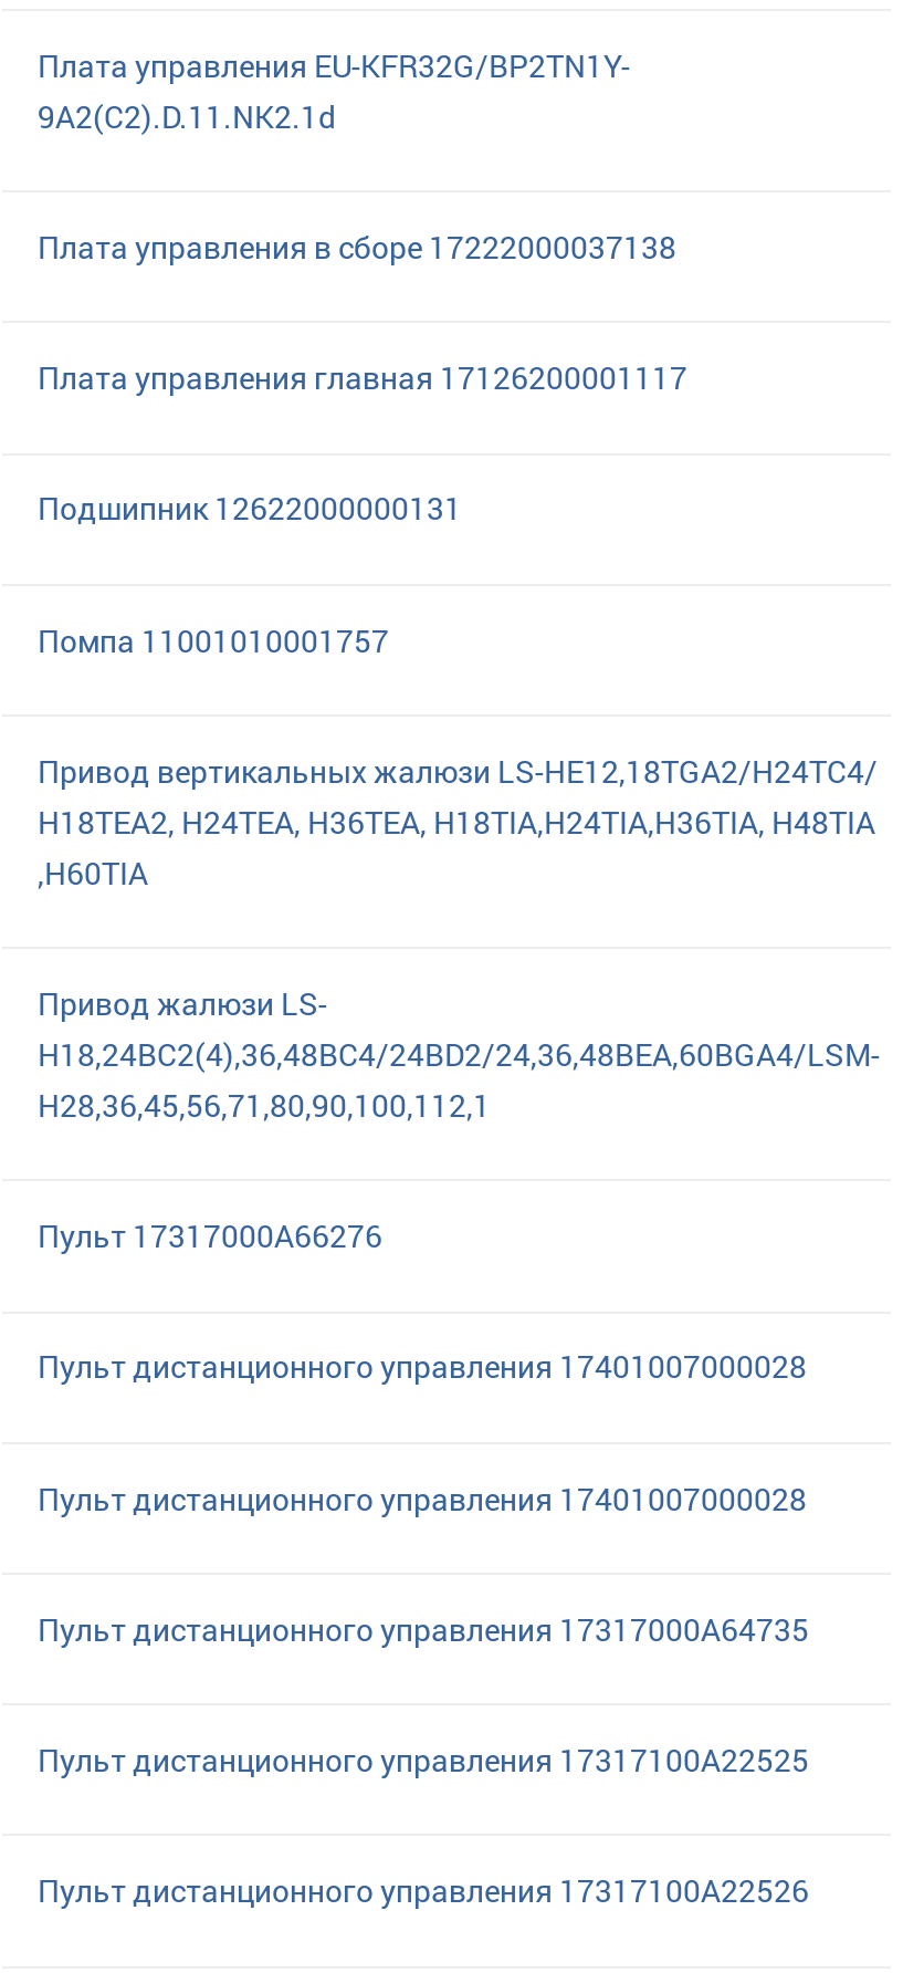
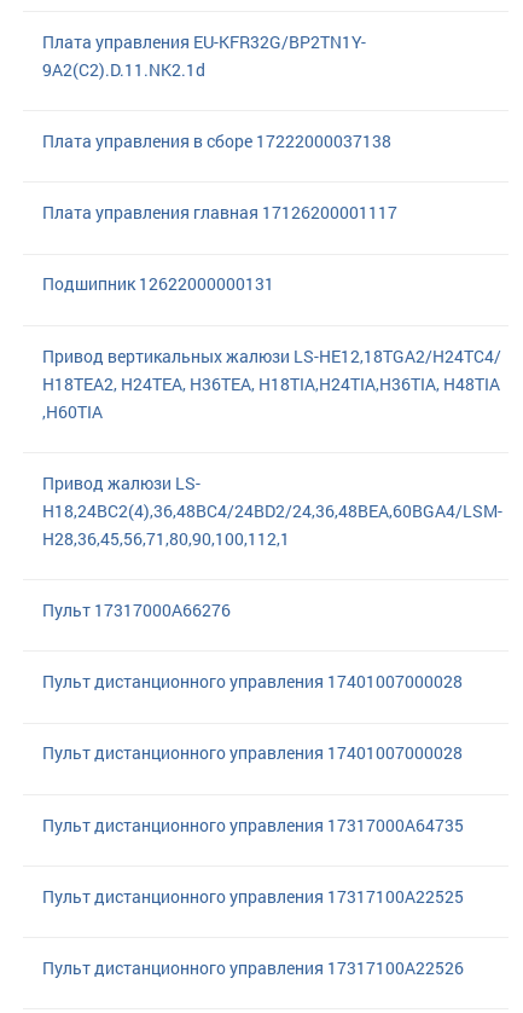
[38,618,389,660] Помпа 11001010001757 -> none

